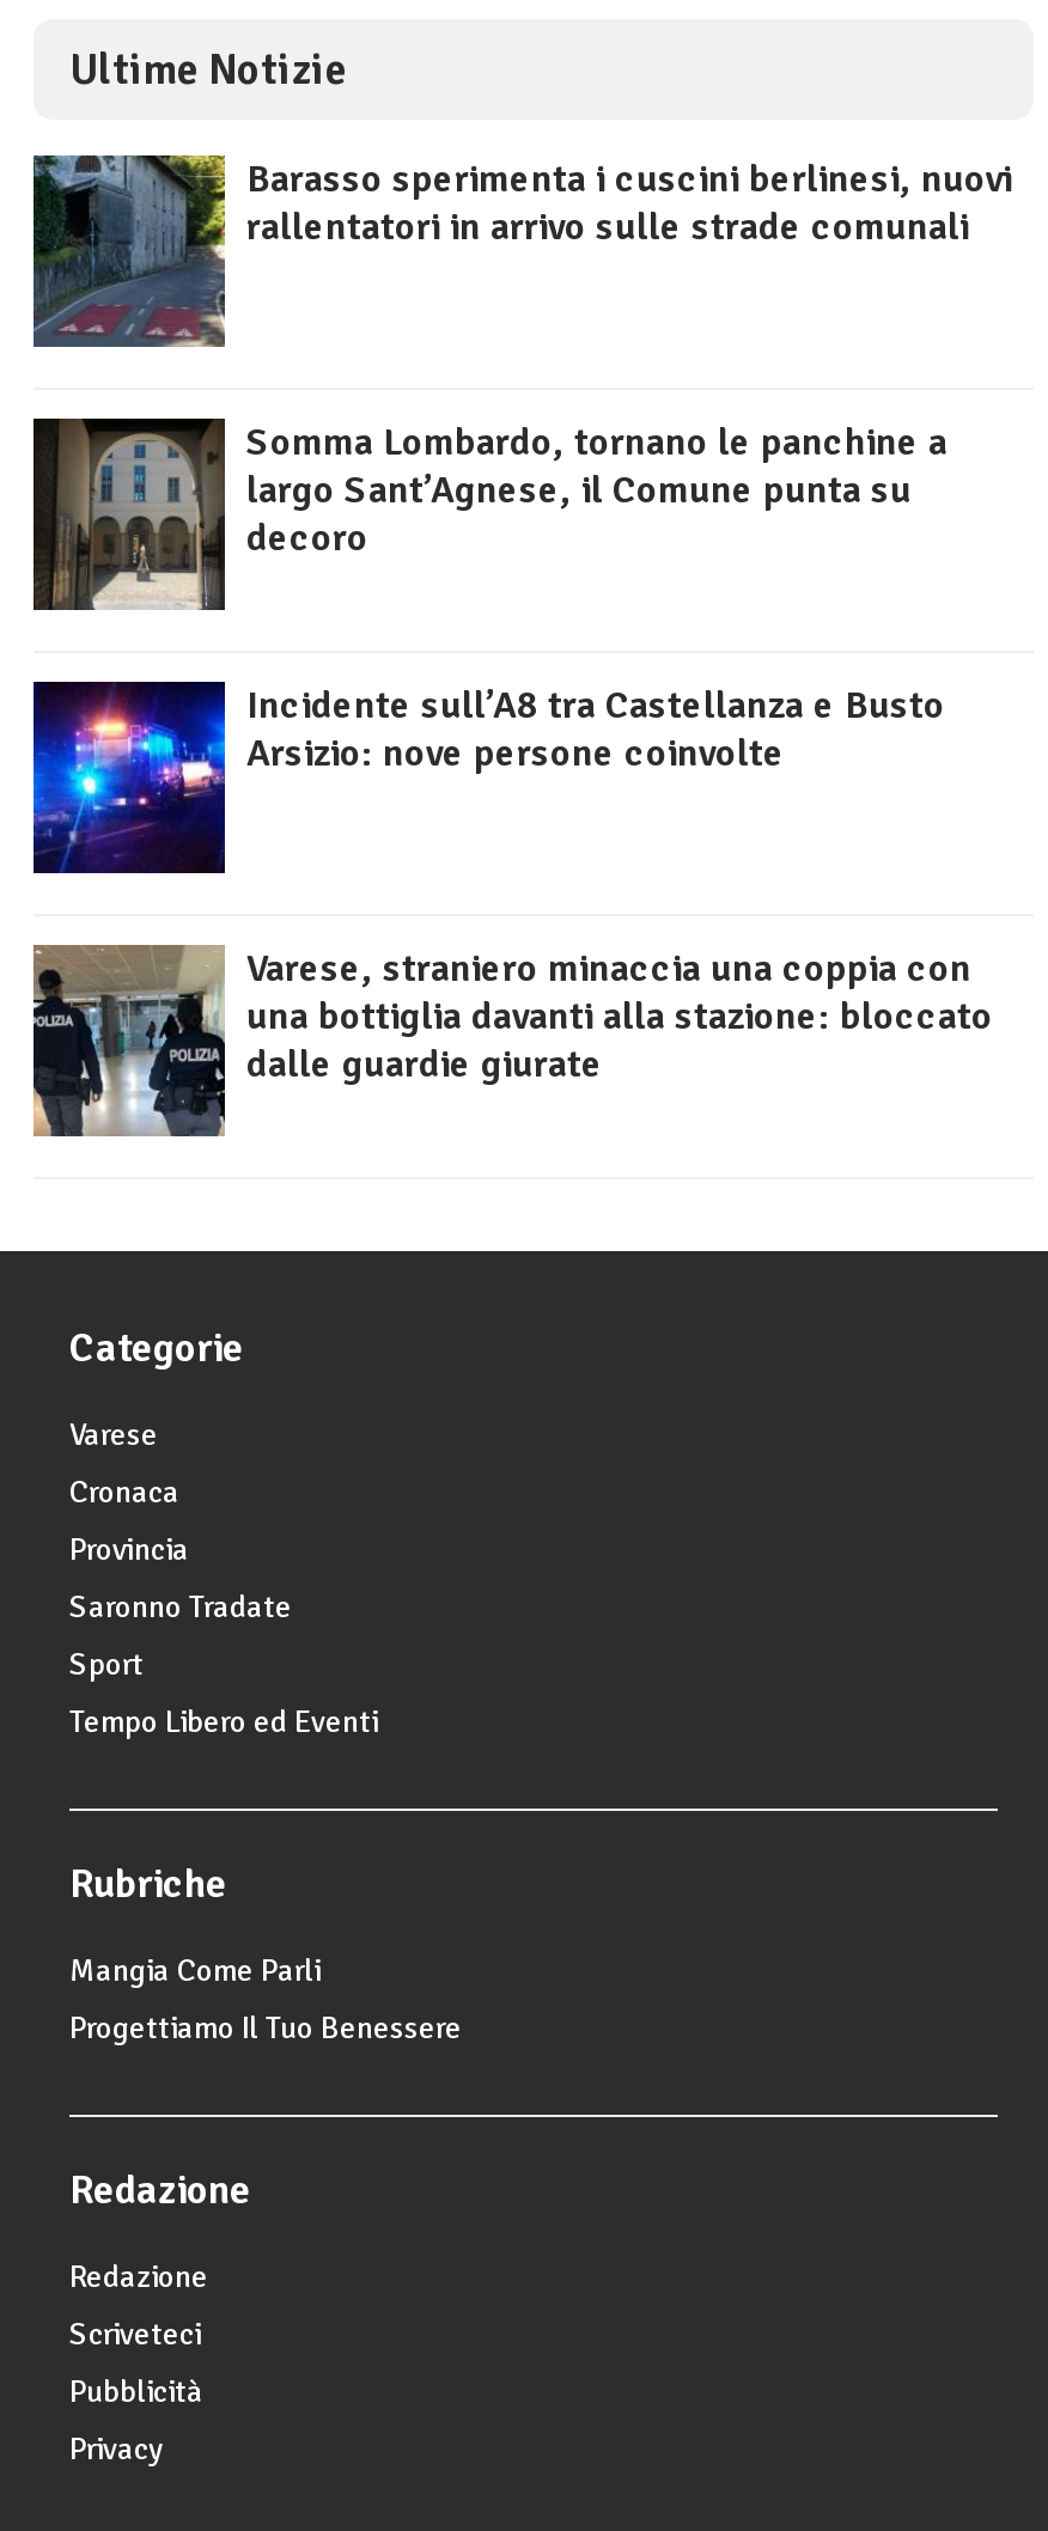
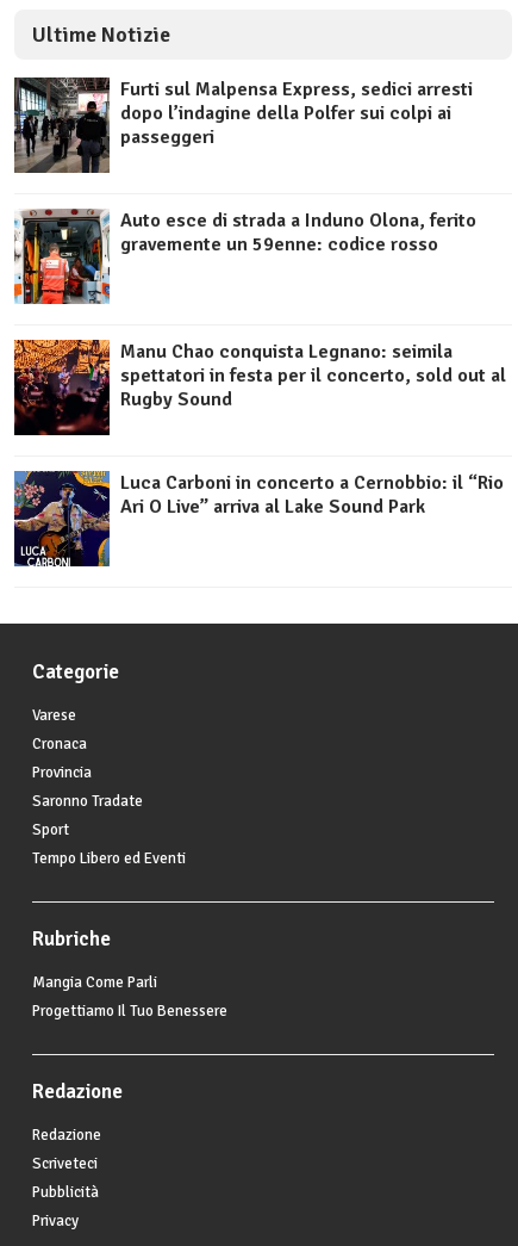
[31,153,1015,347] [image] | Barasso sperimenta i cuscini berlinesi, nuovi | rallentatori in arrivo sulle strade comunali -> [13,76,473,173] [image] | Furti sul Malpensa Express, sedici arresti | dopo l’indagine della Polfer sui colpi ai | passeggeri
[31,416,948,612] [image] | Somma Lombardo, tornano le panchine a | largo Sant’Agnese, il Comune punta su | decoro -> [13,207,476,305] [image] | Auto esce di strada a Induno Olona, ferito | gravemente un 59enne: codice rosso
[31,679,945,876] [image] | Incidente sull’A8 tra Castellanza e Busto | Arsizio: nove persone coinvolte -> [13,339,506,435] [image] | Manu Chao conquista Legnano: seimila | spettatori in festa per il concerto, sold out al | Rugby Sound
[31,943,993,1139] [image] | Varese, straniero minaccia una coppia con | una bottiglia davanti alla stazione: bloccato | dalle guardie giurate -> [13,471,504,568] [image] | Luca Carboni in concerto a Cernobbio: il “Rio | Ari O Live” arriva al Lake Sound Park

